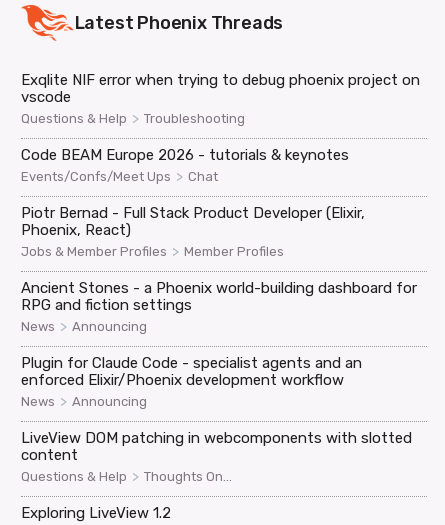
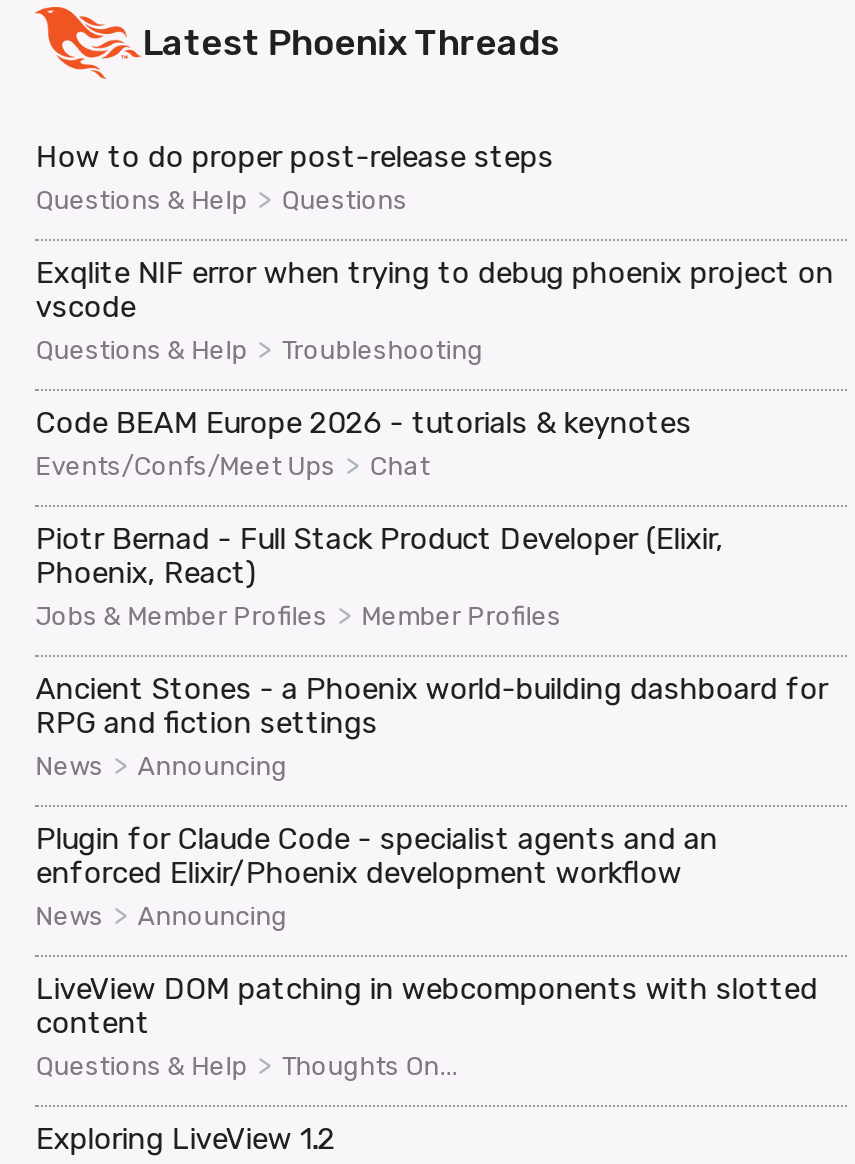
none -> [35,140,553,218] How to do proper post-release steps | Questions & Help > Questions

